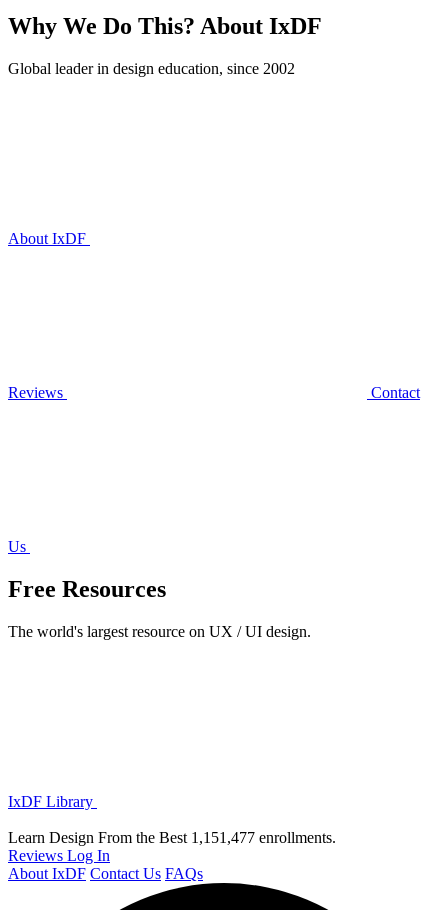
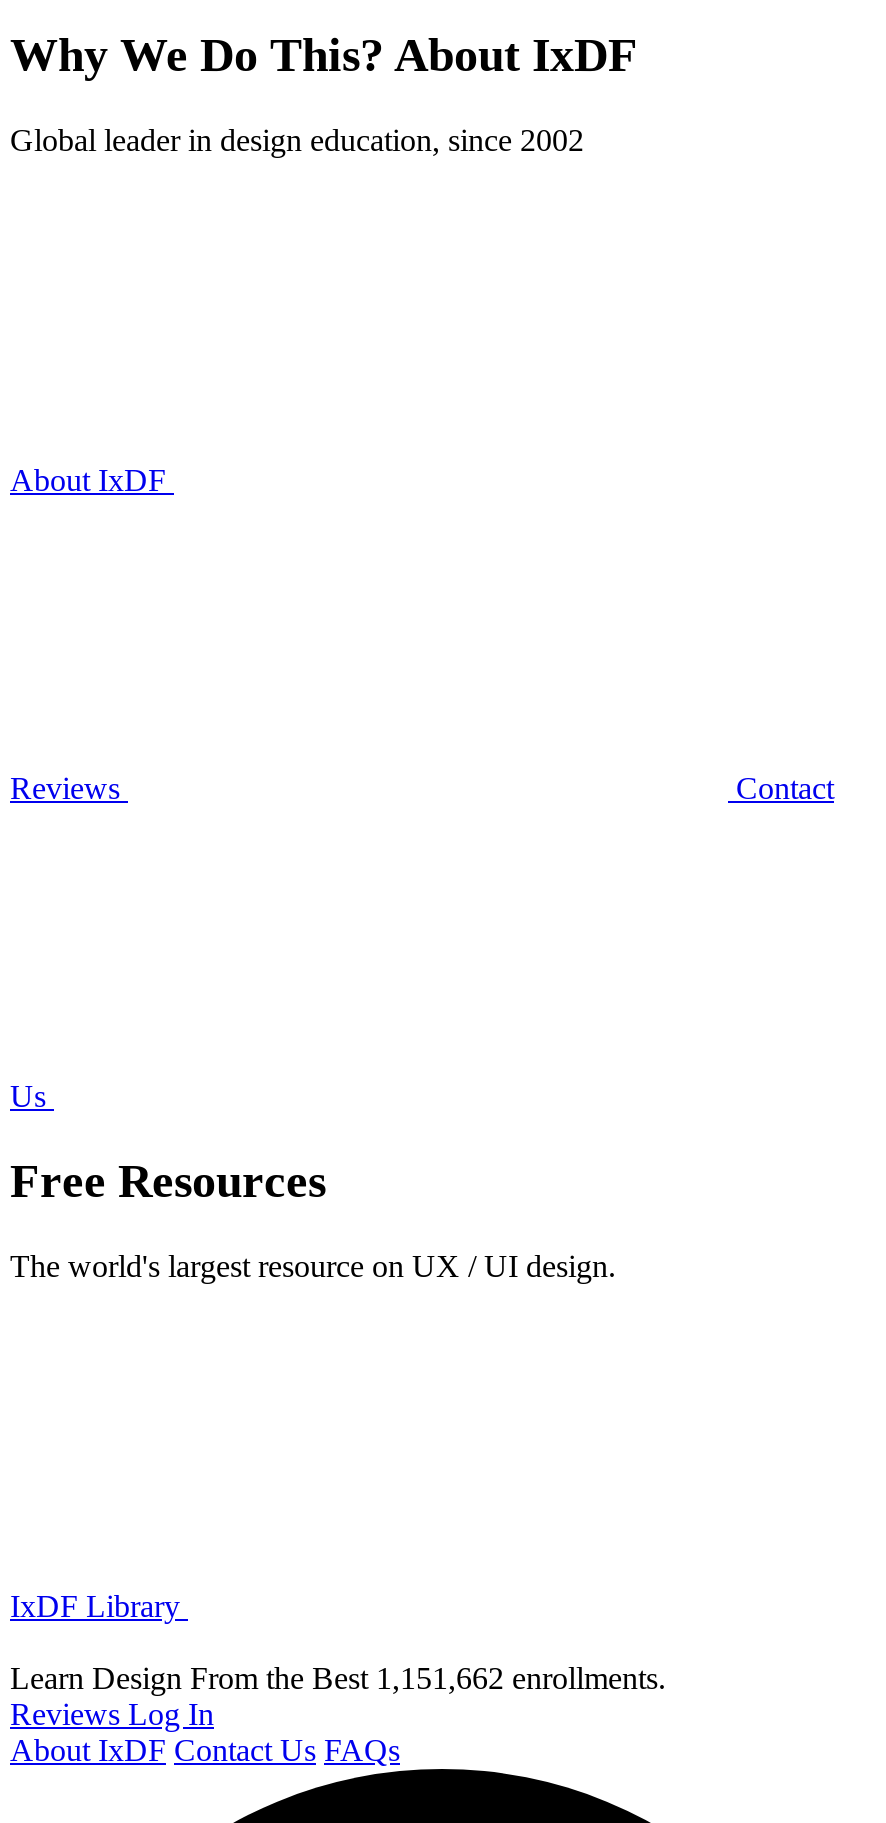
[8,829,336,846] Learn Design From the Best 1,151,477 enrollments. -> [10,1660,666,1694] Learn Design From the Best 1,151,662 enrollments.

